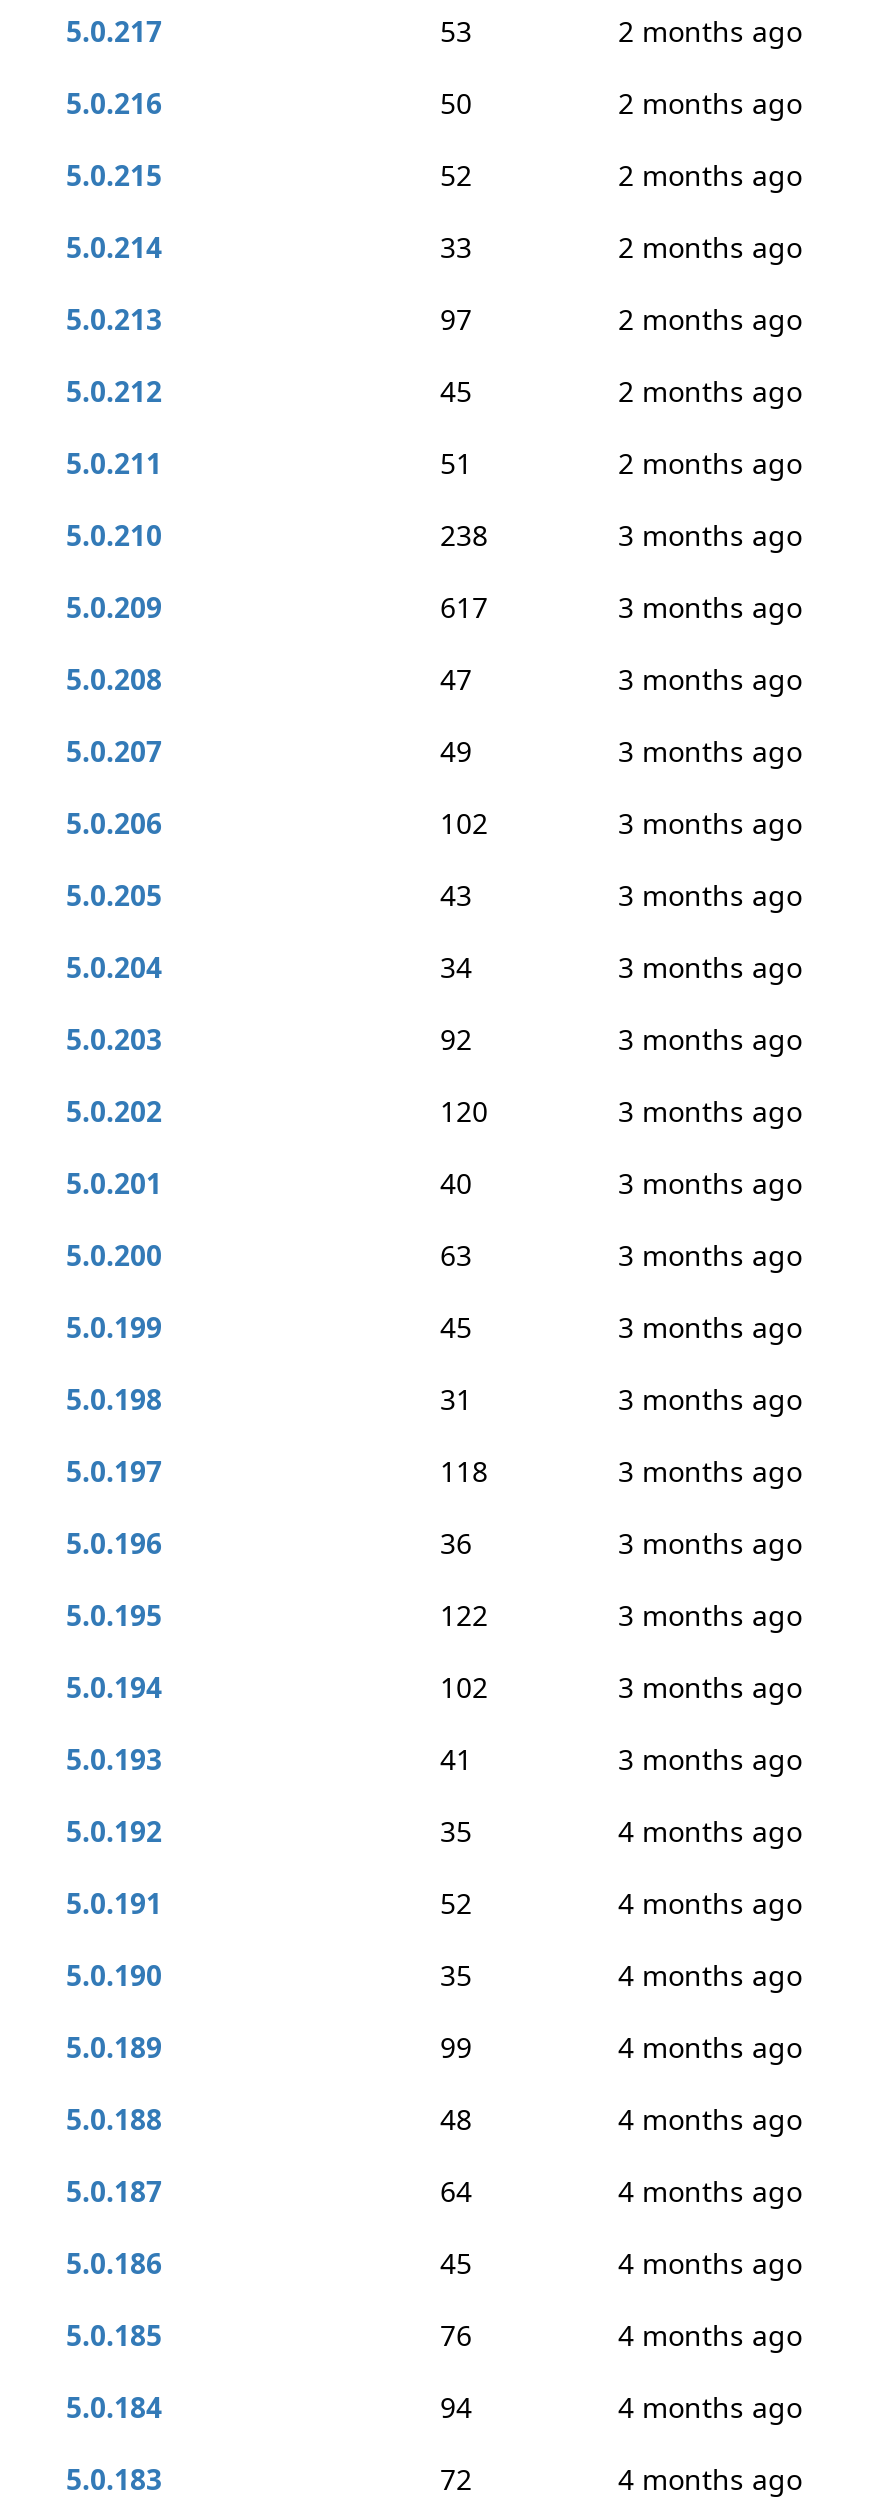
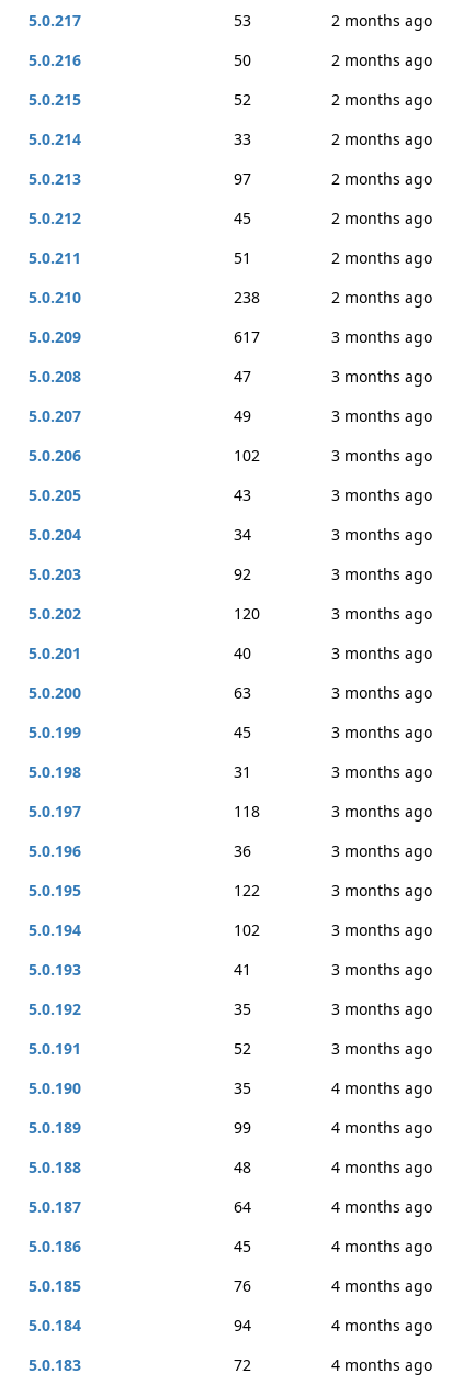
[618,516,802,554] 3 months ago -> [331,287,432,308] 2 months ago
[618,1812,802,1850] 4 months ago -> [331,998,432,1019] 3 months ago
[618,1884,802,1922] 4 months ago -> [331,1038,432,1059] 3 months ago

